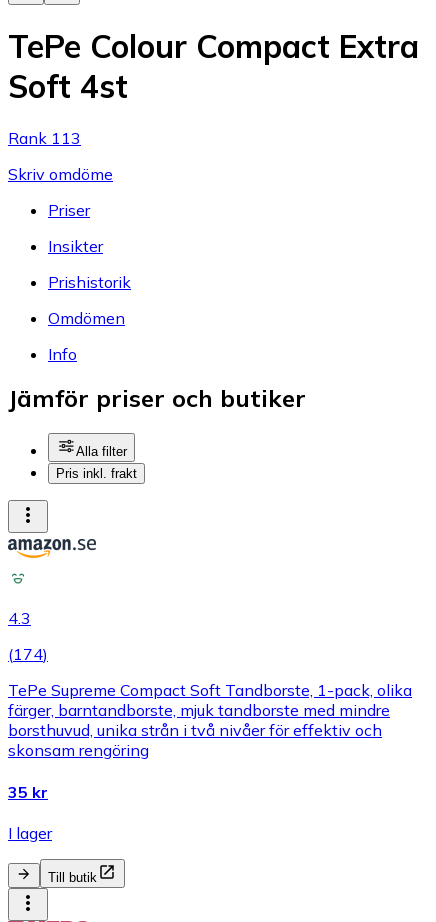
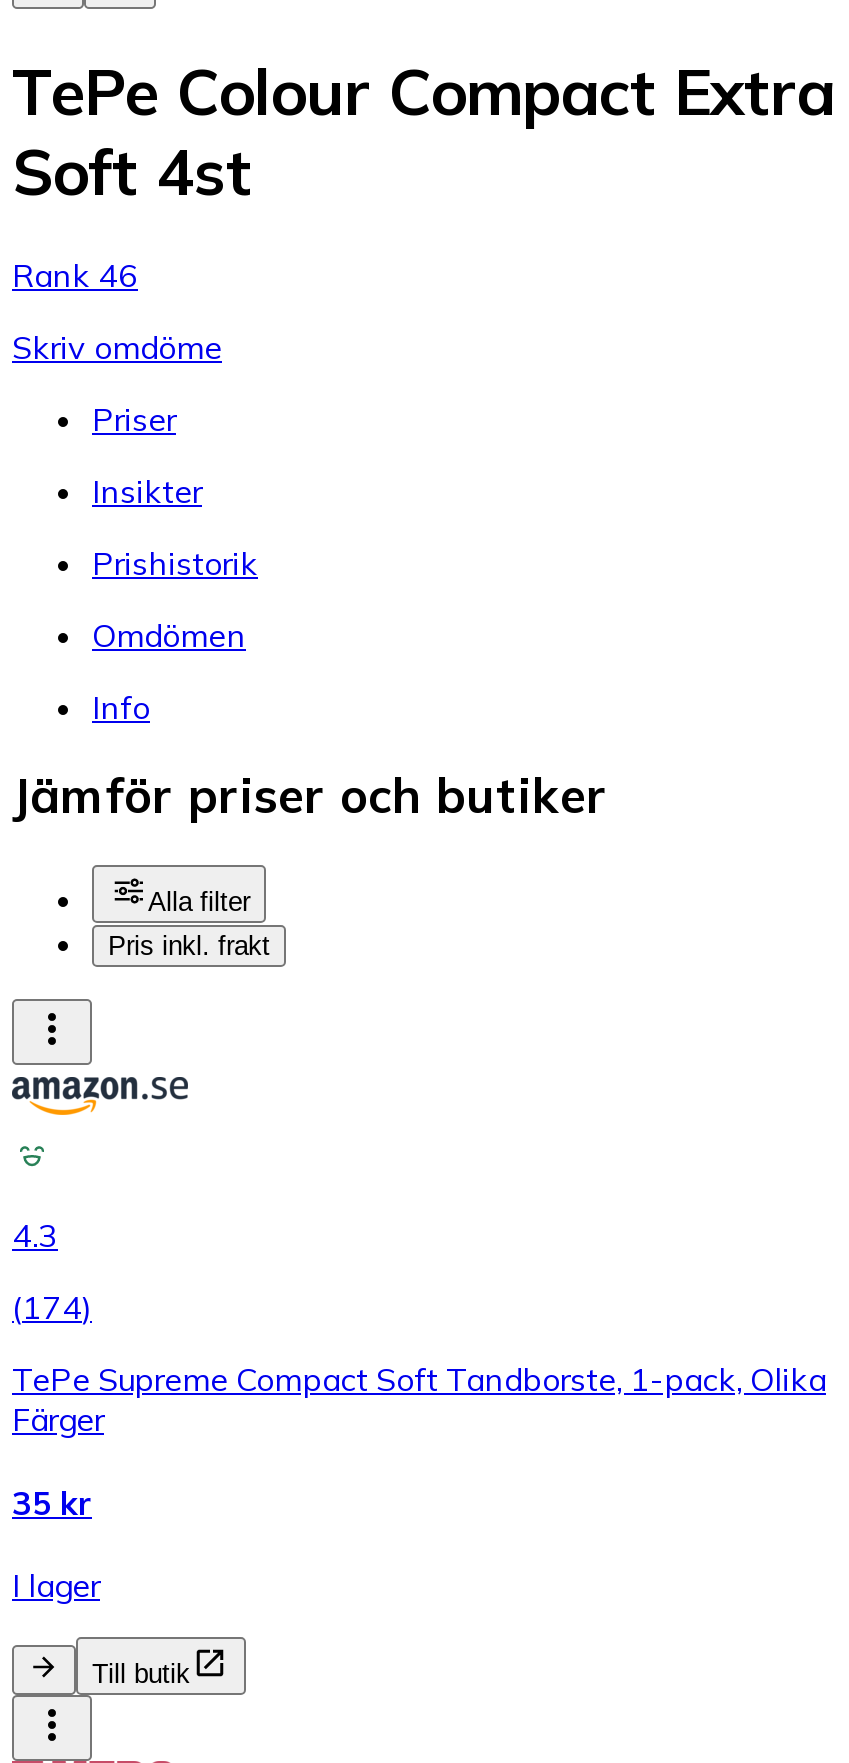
[8,127,81,147] Rank 113 -> [12,254,138,294] Rank 46
[8,680,412,760] TePe Supreme Compact Soft Tandborste, 1-pack, olika | färger, barntandborste, mjuk tandborste med mindre | borsthuvud, unika strån i två nivåer för effektiv och | skonsam rengöring -> [12,1360,826,1440] TePe Supreme Compact Soft Tandborste, 1-pack, Olika | Färger

